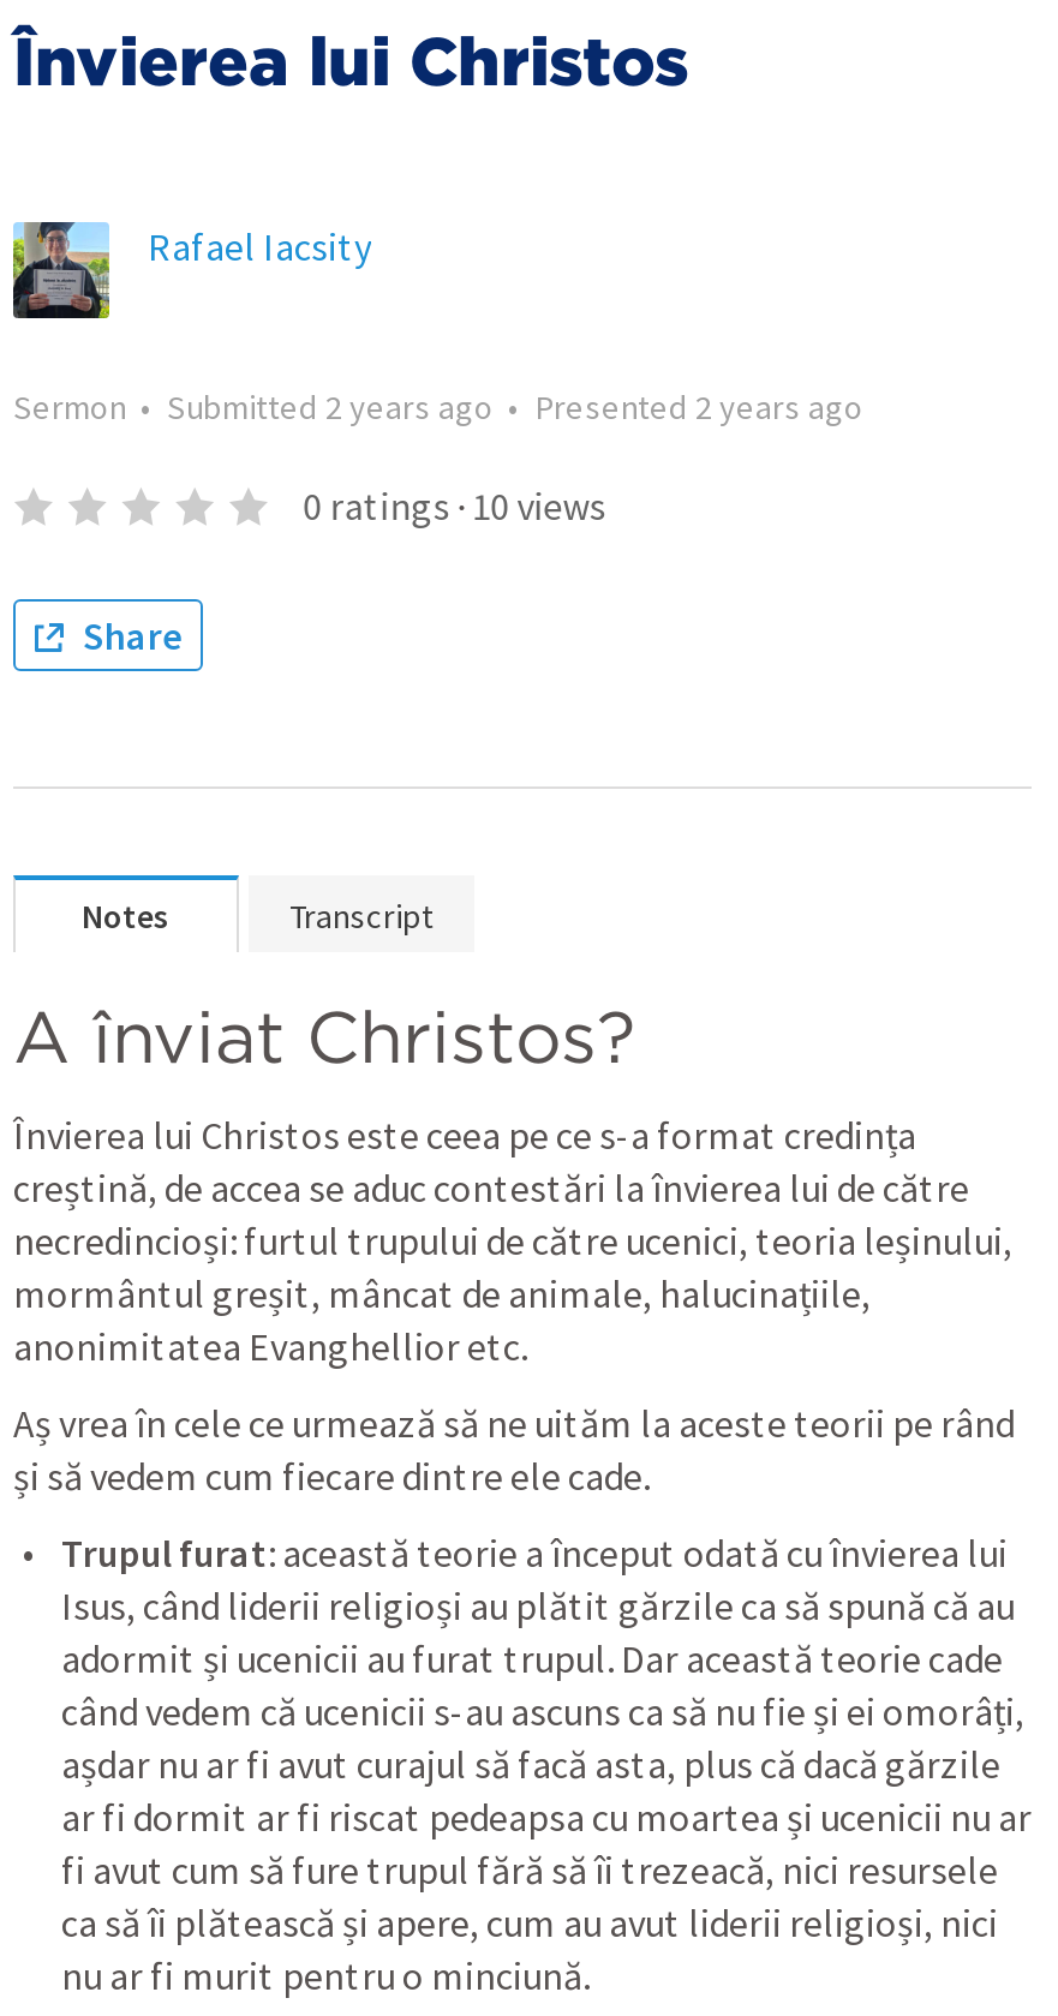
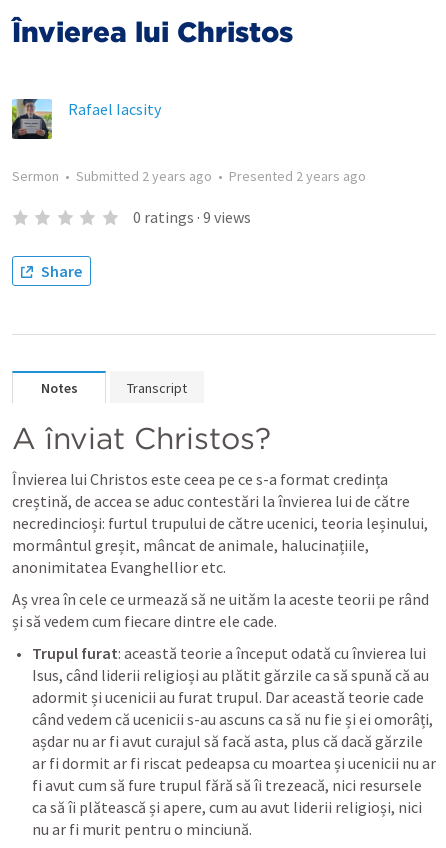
[303,481,606,530] 0 ratings · 10 views -> [133,207,251,227] 0 ratings · 9 views

